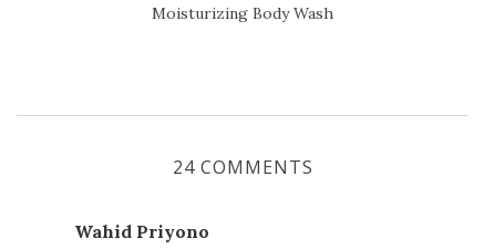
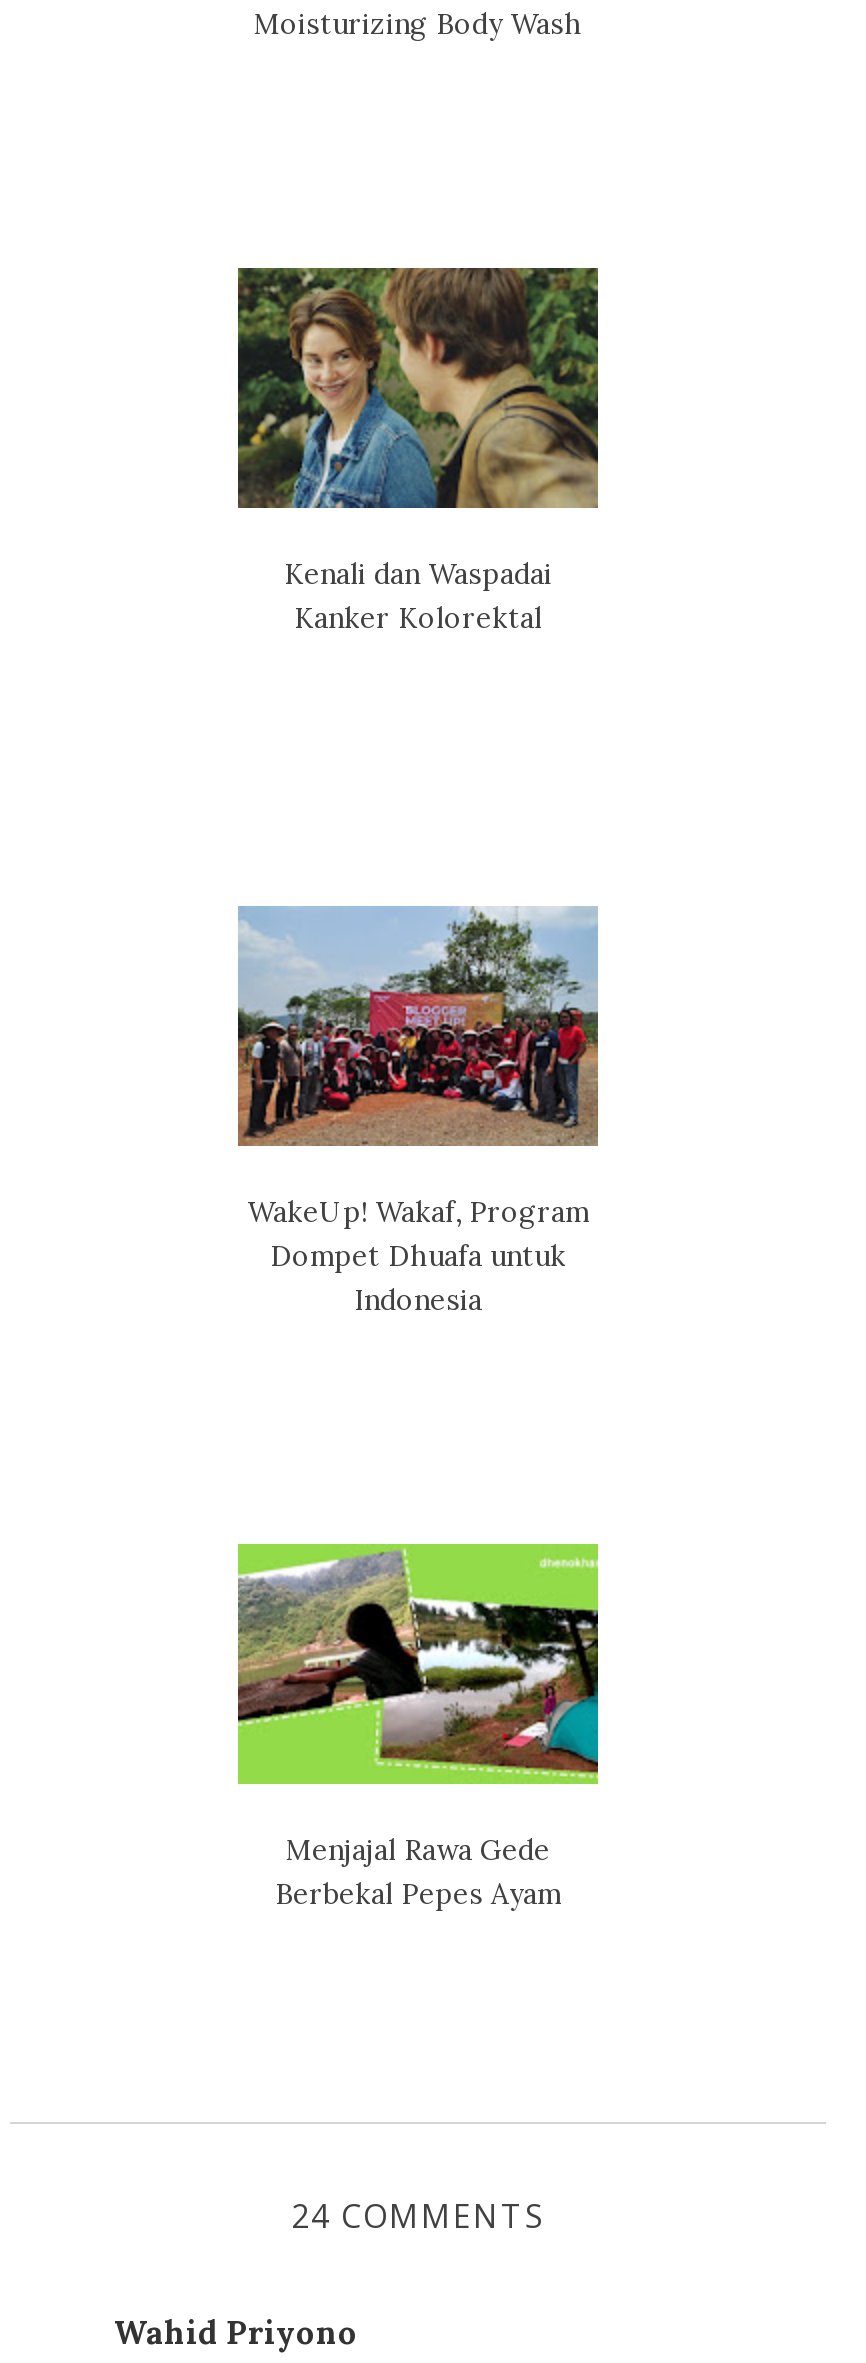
none -> [236,266,600,636] [image] | Kenali dan Waspadai | Kanker Kolorektal
none -> [236,904,600,1318] [image] | WakeUp! Wakaf, Program | Dompet Dhuafa untuk | Indonesia
none -> [236,1542,600,1912] [image] | Menjajal Rawa Gede | Berbekal Pepes Ayam

